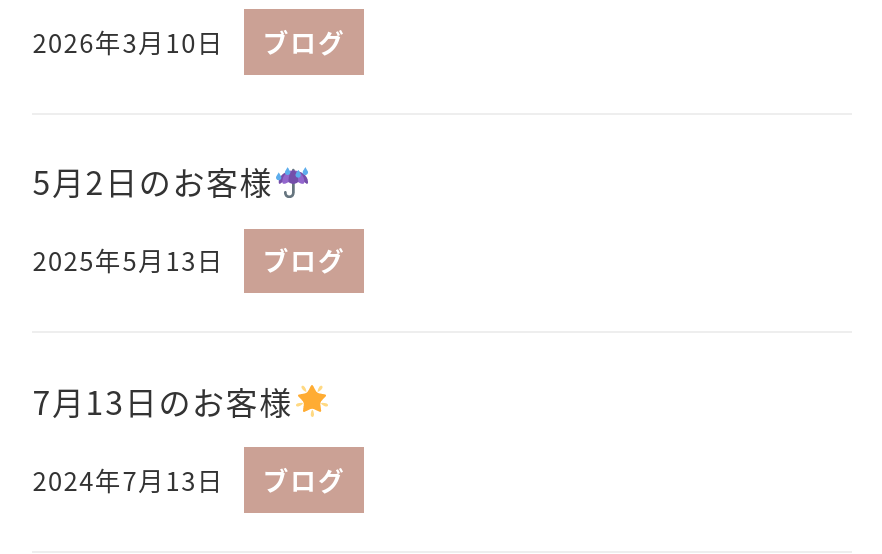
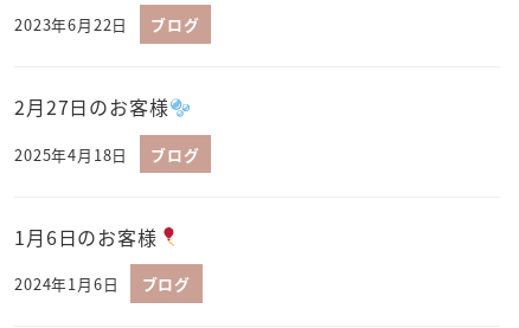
[32,22,346,60] 2026年3月10日 ブログ -> [14,13,200,36] 2023年6月22日 ブログ
[32,157,273,205] 5月2日のお客様 -> [14,93,169,121] 2月27日のお客様
[32,241,346,279] 2025年5月13日 ブログ -> [14,143,200,165] 2025年4月18日 ブログ
[32,376,293,424] 7月13日のお客様 -> [14,222,157,251] 1月6日のお客様
[32,460,346,498] 2024年7月13日 ブログ -> [14,273,191,295] 2024年1月6日 ブログ

